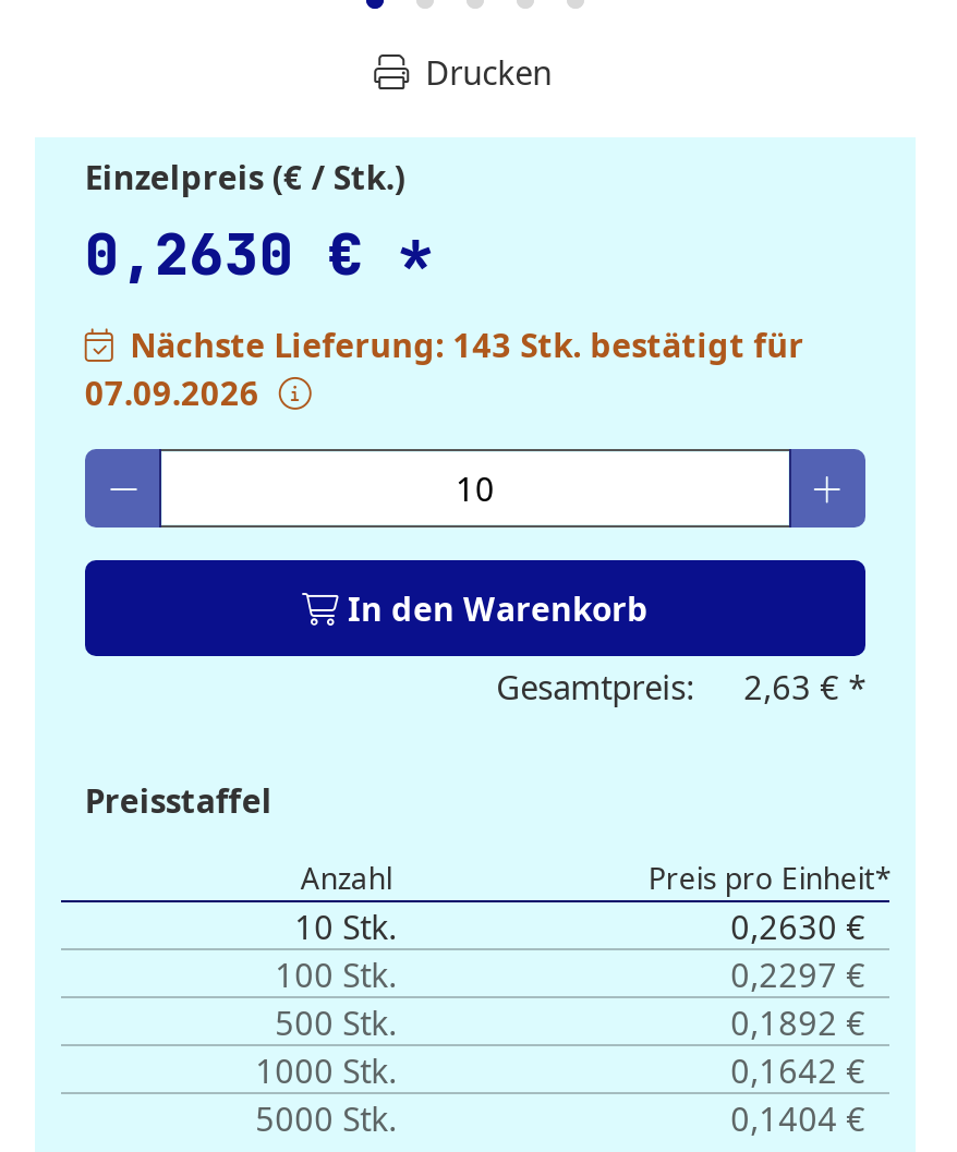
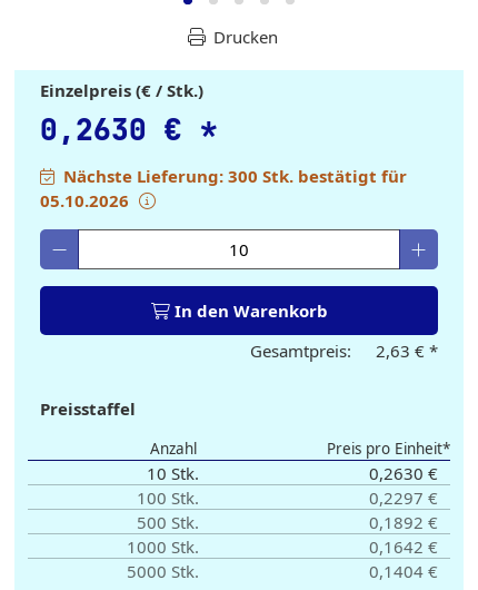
[130,323,804,367] Nächste Lieferung: 143 Stk. bestätigt für -> [63,165,406,187] Nächste Lieferung: 300 Stk. bestätigt für
[85,371,259,415] 07.09.2026 -> [40,189,129,212] 05.10.2026

